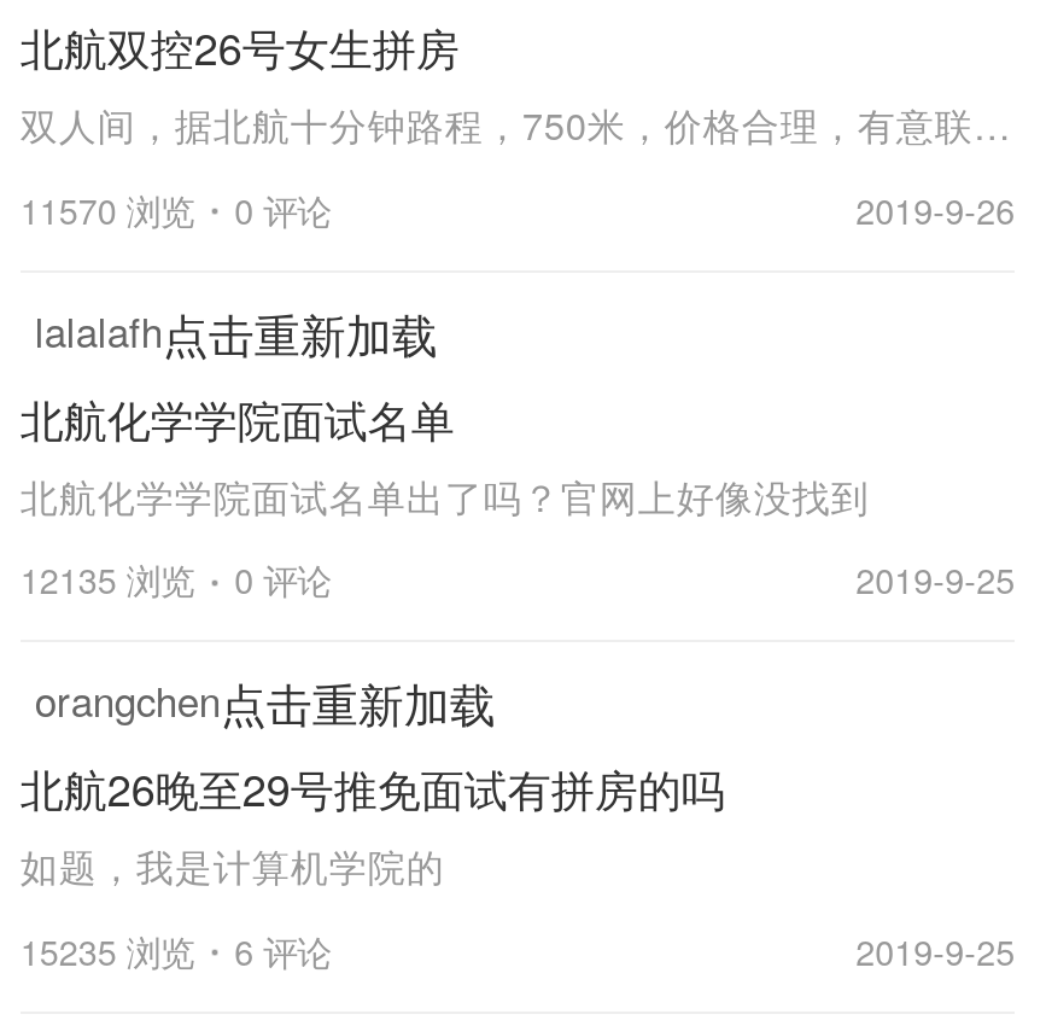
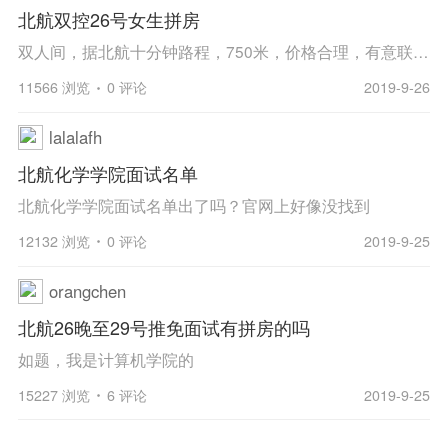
[20,185,331,234] 11570 浏览 0 评论 -> [18,77,147,97] 11566 浏览 0 评论
[35,298,438,363] lalalafh点击重新加载 -> [49,125,102,149] lalalafh
[20,556,331,605] 12135 浏览 0 评论 -> [18,231,147,251] 12132 浏览 0 评论
[35,669,496,734] orangchen点击重新加载 -> [49,279,126,303] orangchen
[20,927,331,975] 15235 浏览 6 评论 -> [18,385,147,405] 15227 浏览 6 评论

